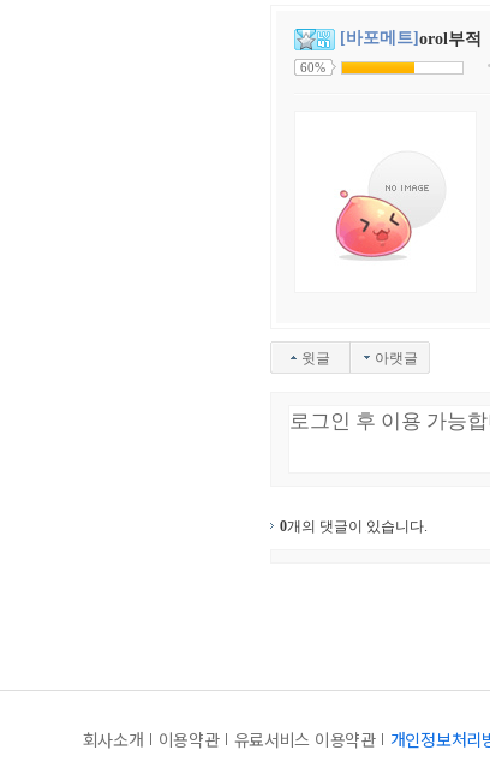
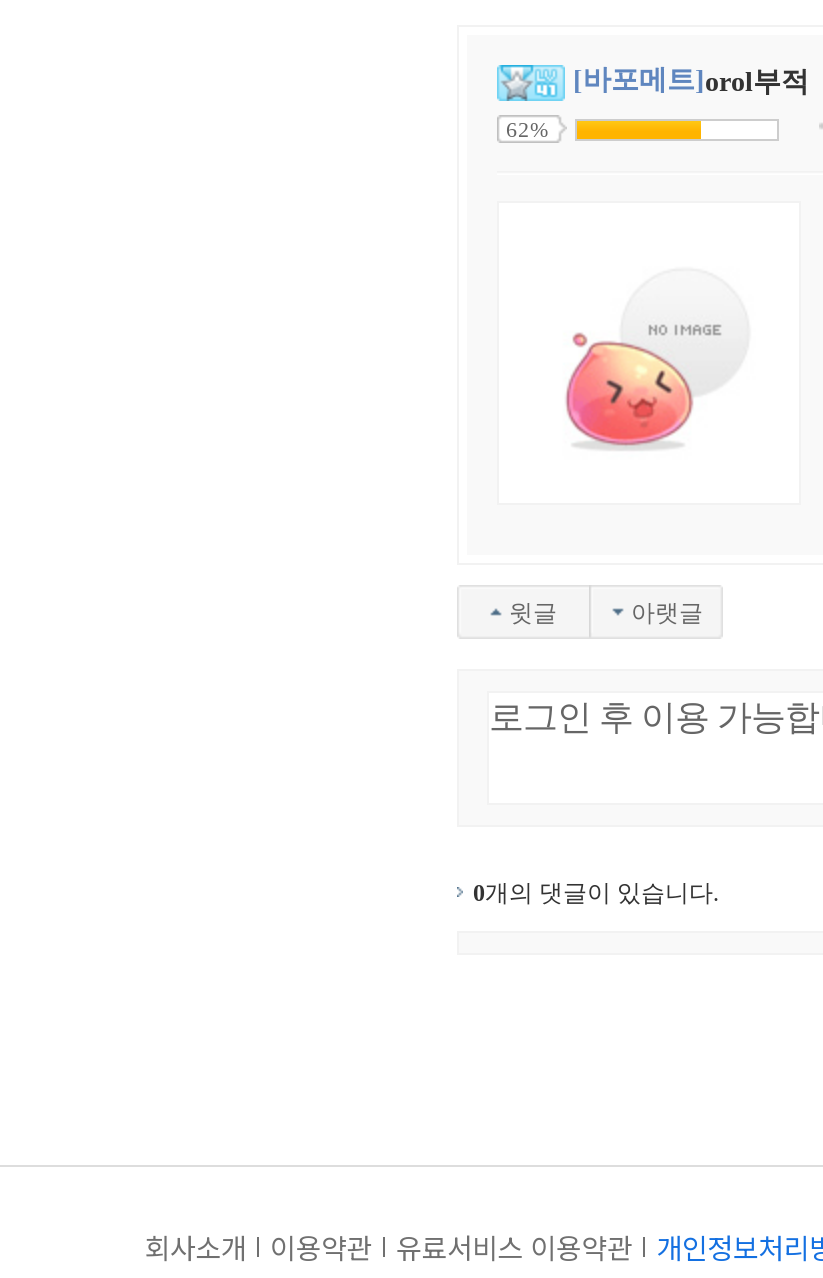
[300,60,325,75] 60% -> [506,117,548,141] 62%

